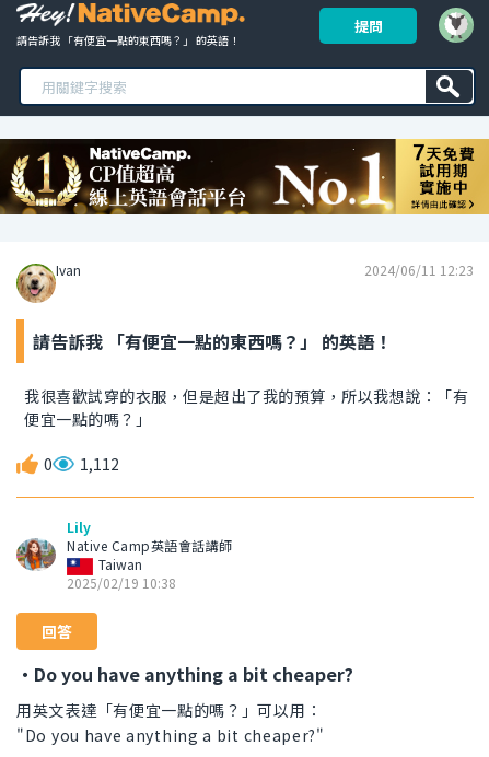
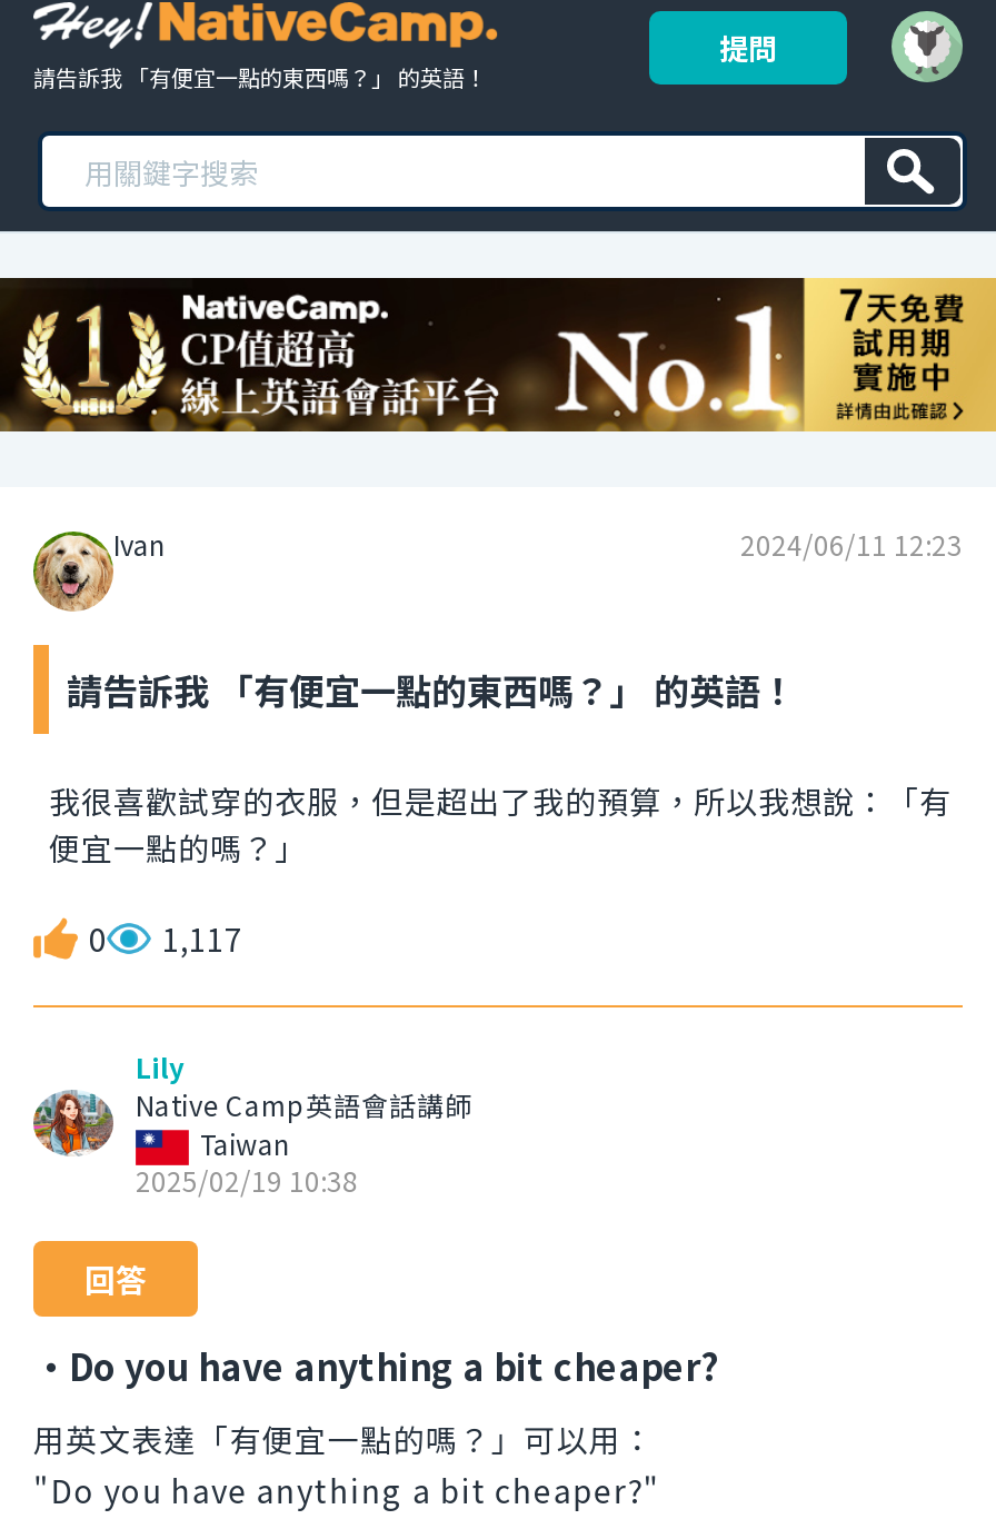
[44,453,119,475] 0 1,112 -> [89,917,242,961] 0 1,117

